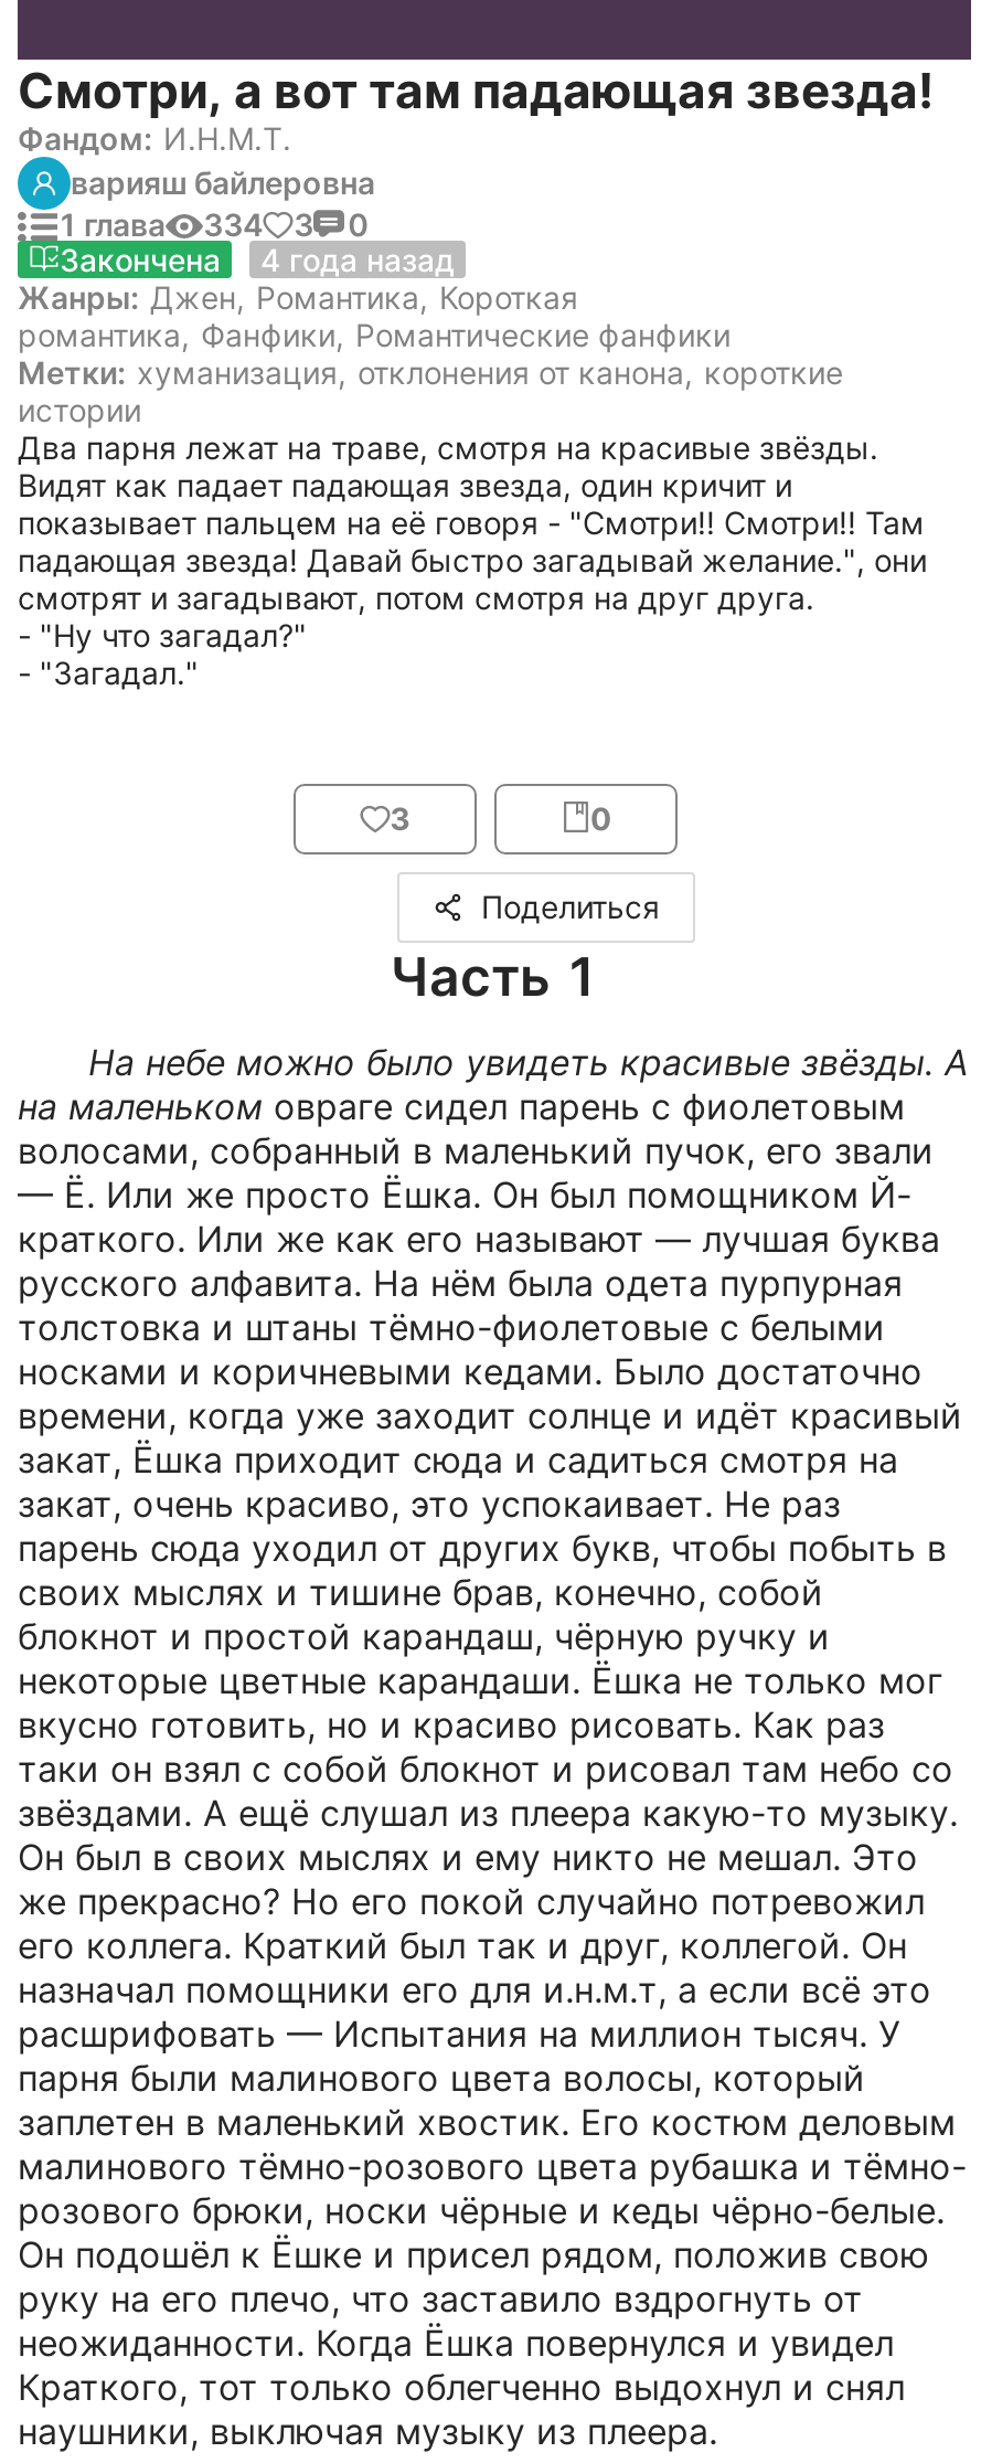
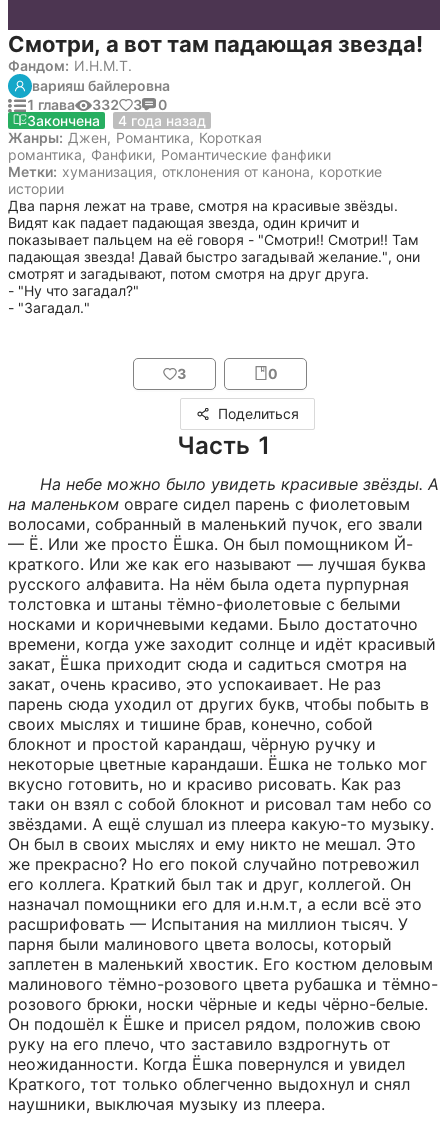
[57,205,368,243] 1 глава 334 3 0 -> [26,96,167,113] 1 глава 332 3 0

